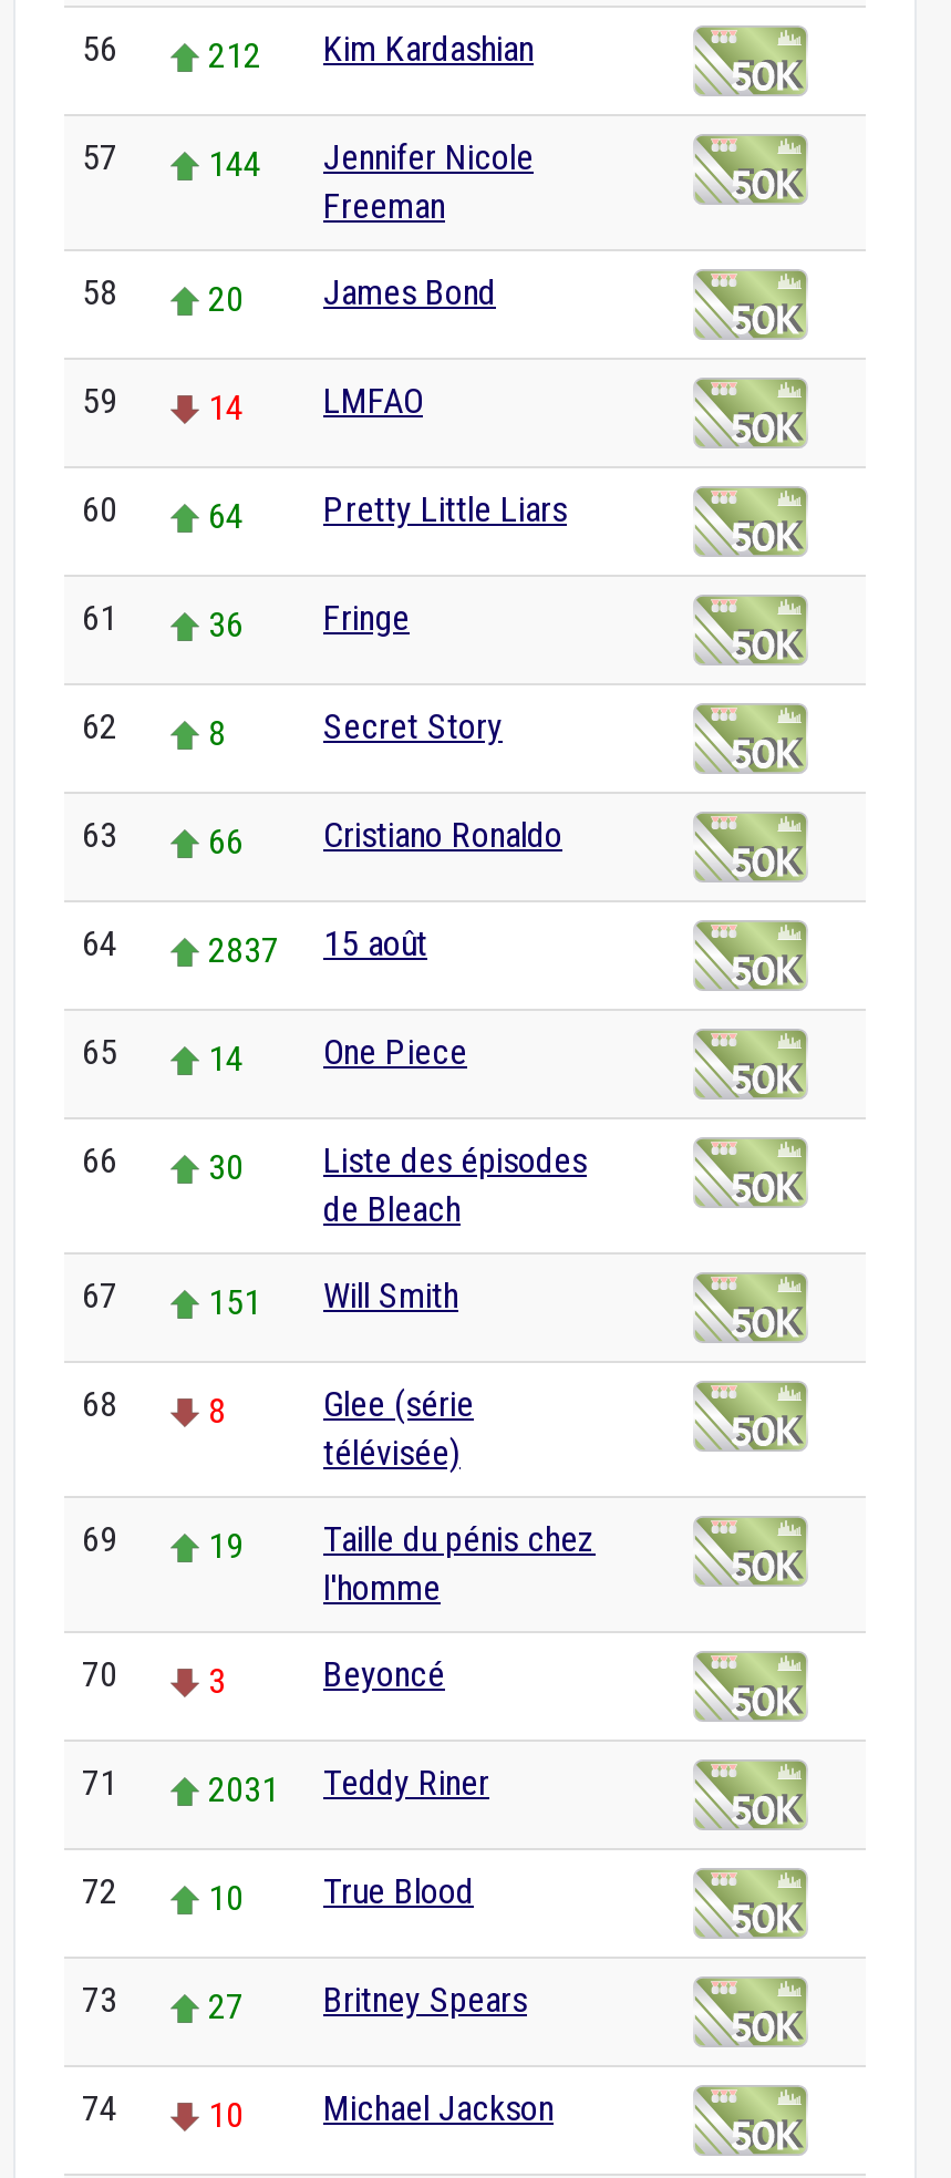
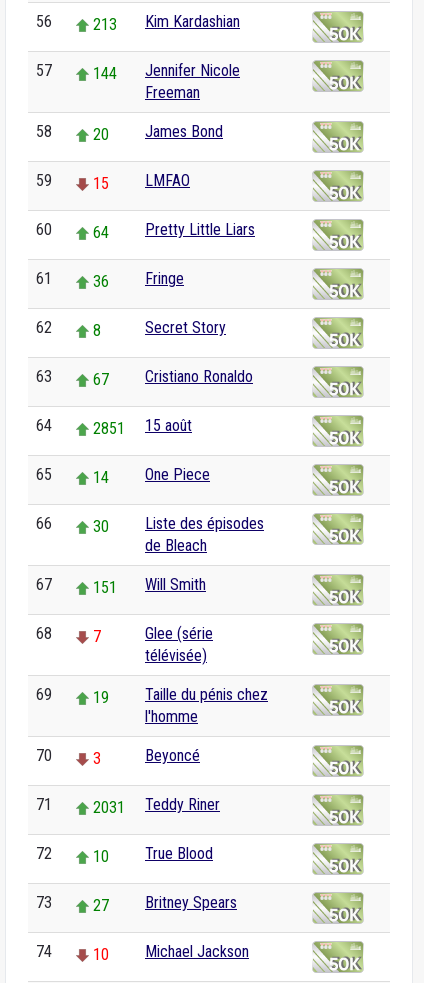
[82,28,534,76] 56 212 Kim Kardashian -> [36,12,240,34] 56 213 Kim Kardashian
[82,380,423,429] 59 14 LMFAO -> [36,171,190,193] 59 15 LMFAO
[82,814,562,863] 63 66 Cristiano Ronaldo -> [36,367,253,389] 63 67 Cristiano Ronaldo
[82,922,427,971] 64 2837 15 août -> [36,416,192,438] 64 2851 15 août
[82,1383,226,1432] 68 8 -> [36,624,101,646] 68 7

